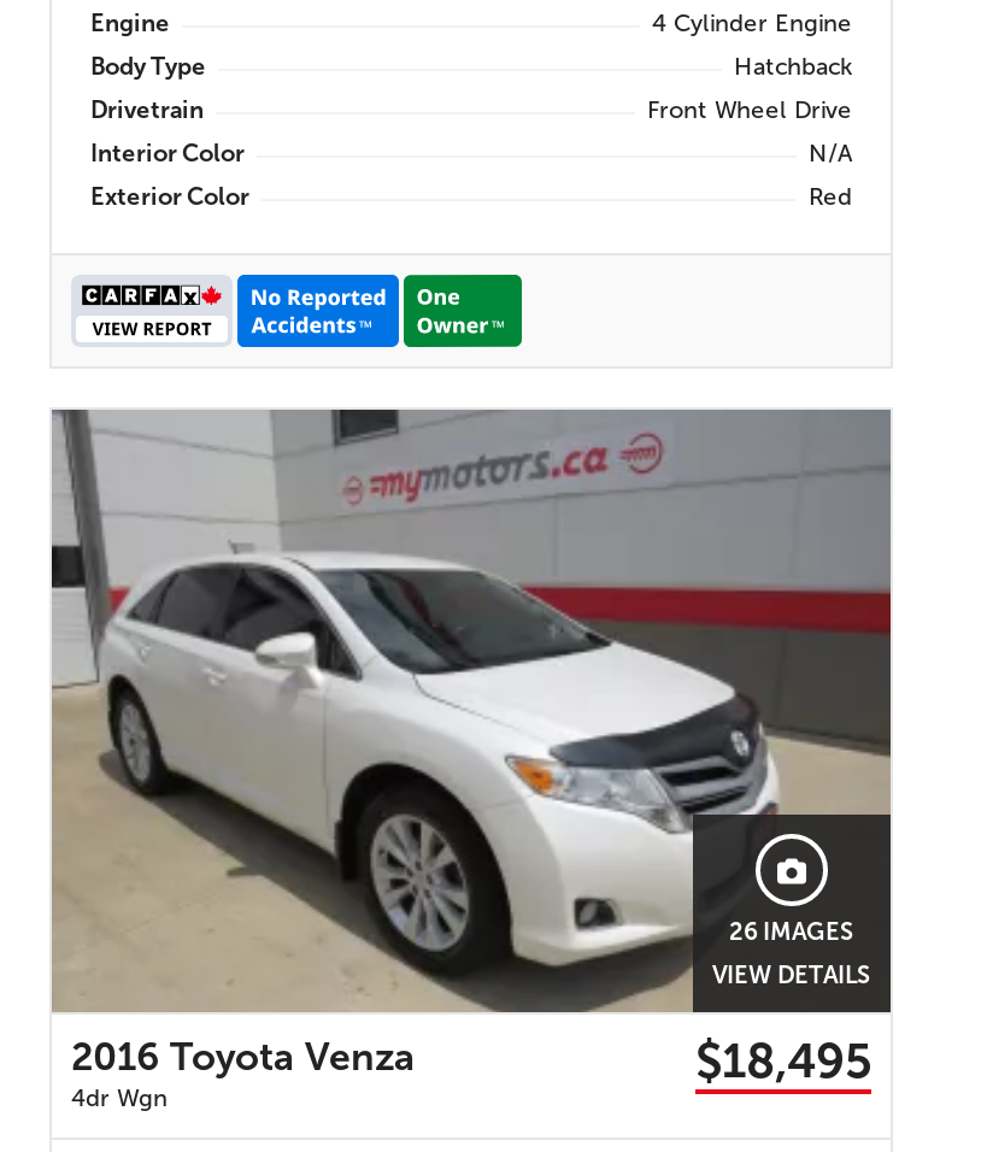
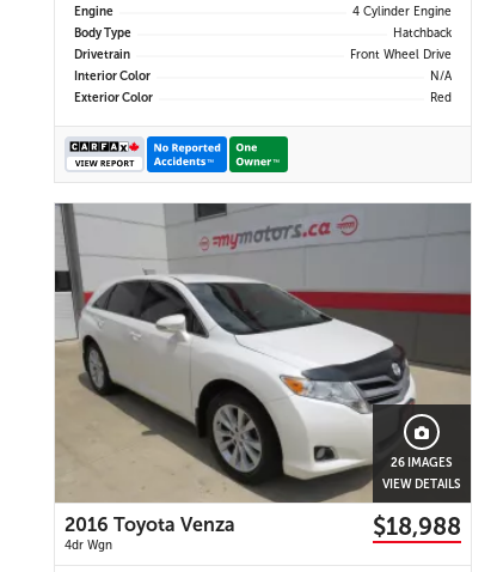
[695,1032,871,1090] $18,495 -> [373,512,461,541] $18,988

